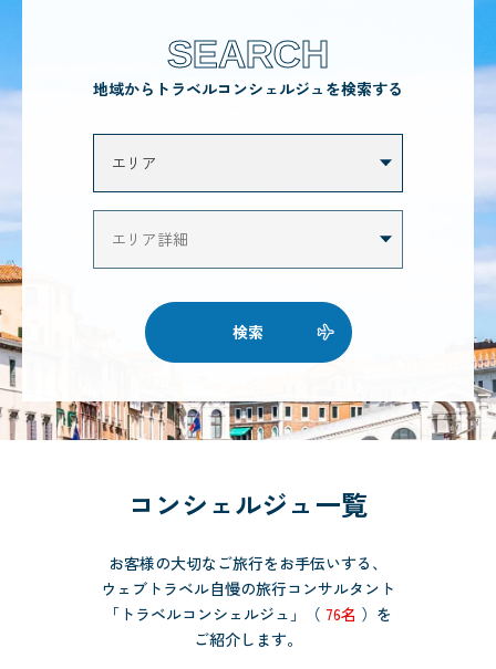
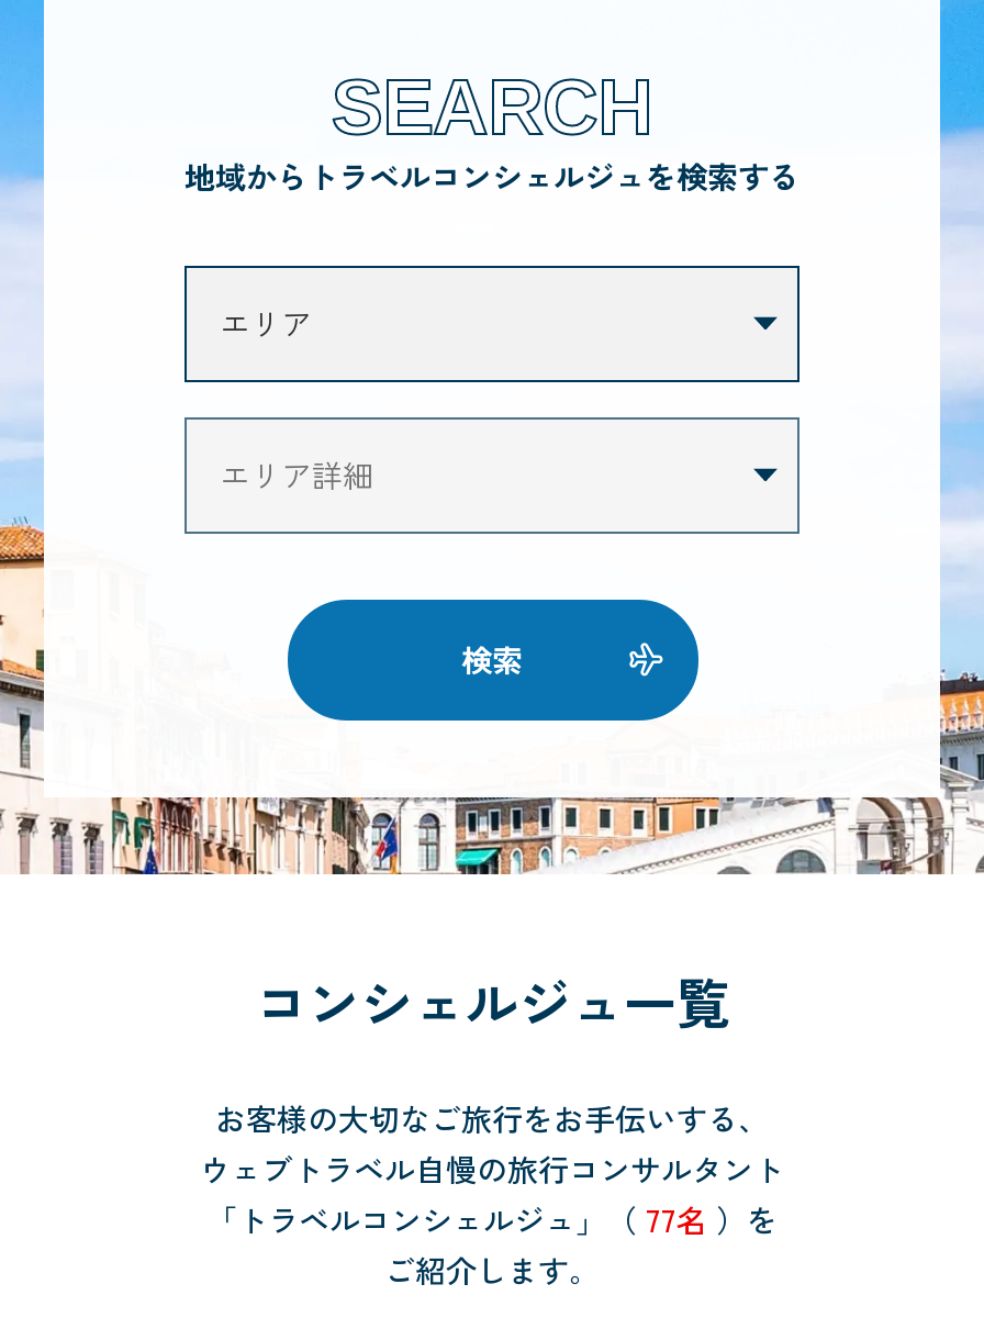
[104,602,392,625] 「トラベルコンシェルジュ」（76名）を -> [206,1197,778,1241] 「トラベルコンシェルジュ」（77名）を

